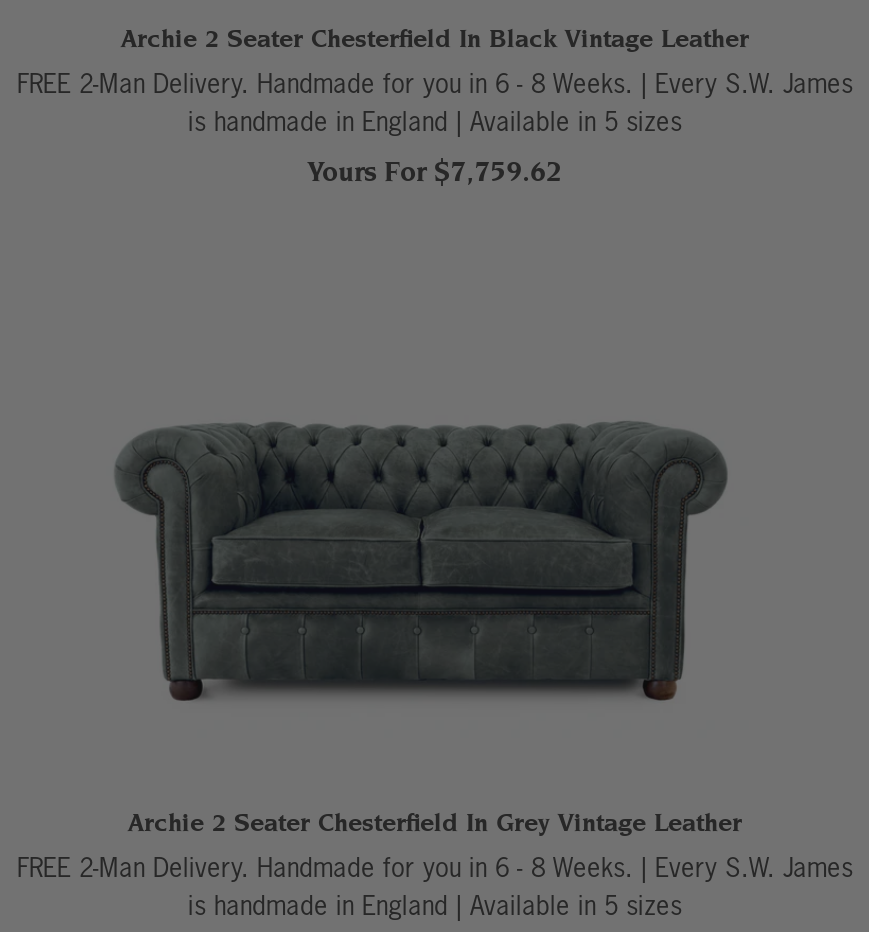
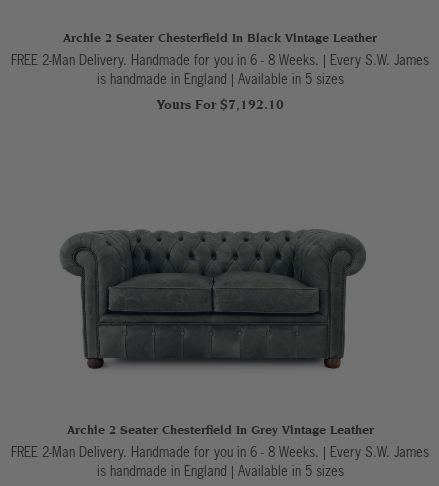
[308,155,562,189] Yours For $7,759.62 -> [156,96,283,113] Yours For $7,192.10

